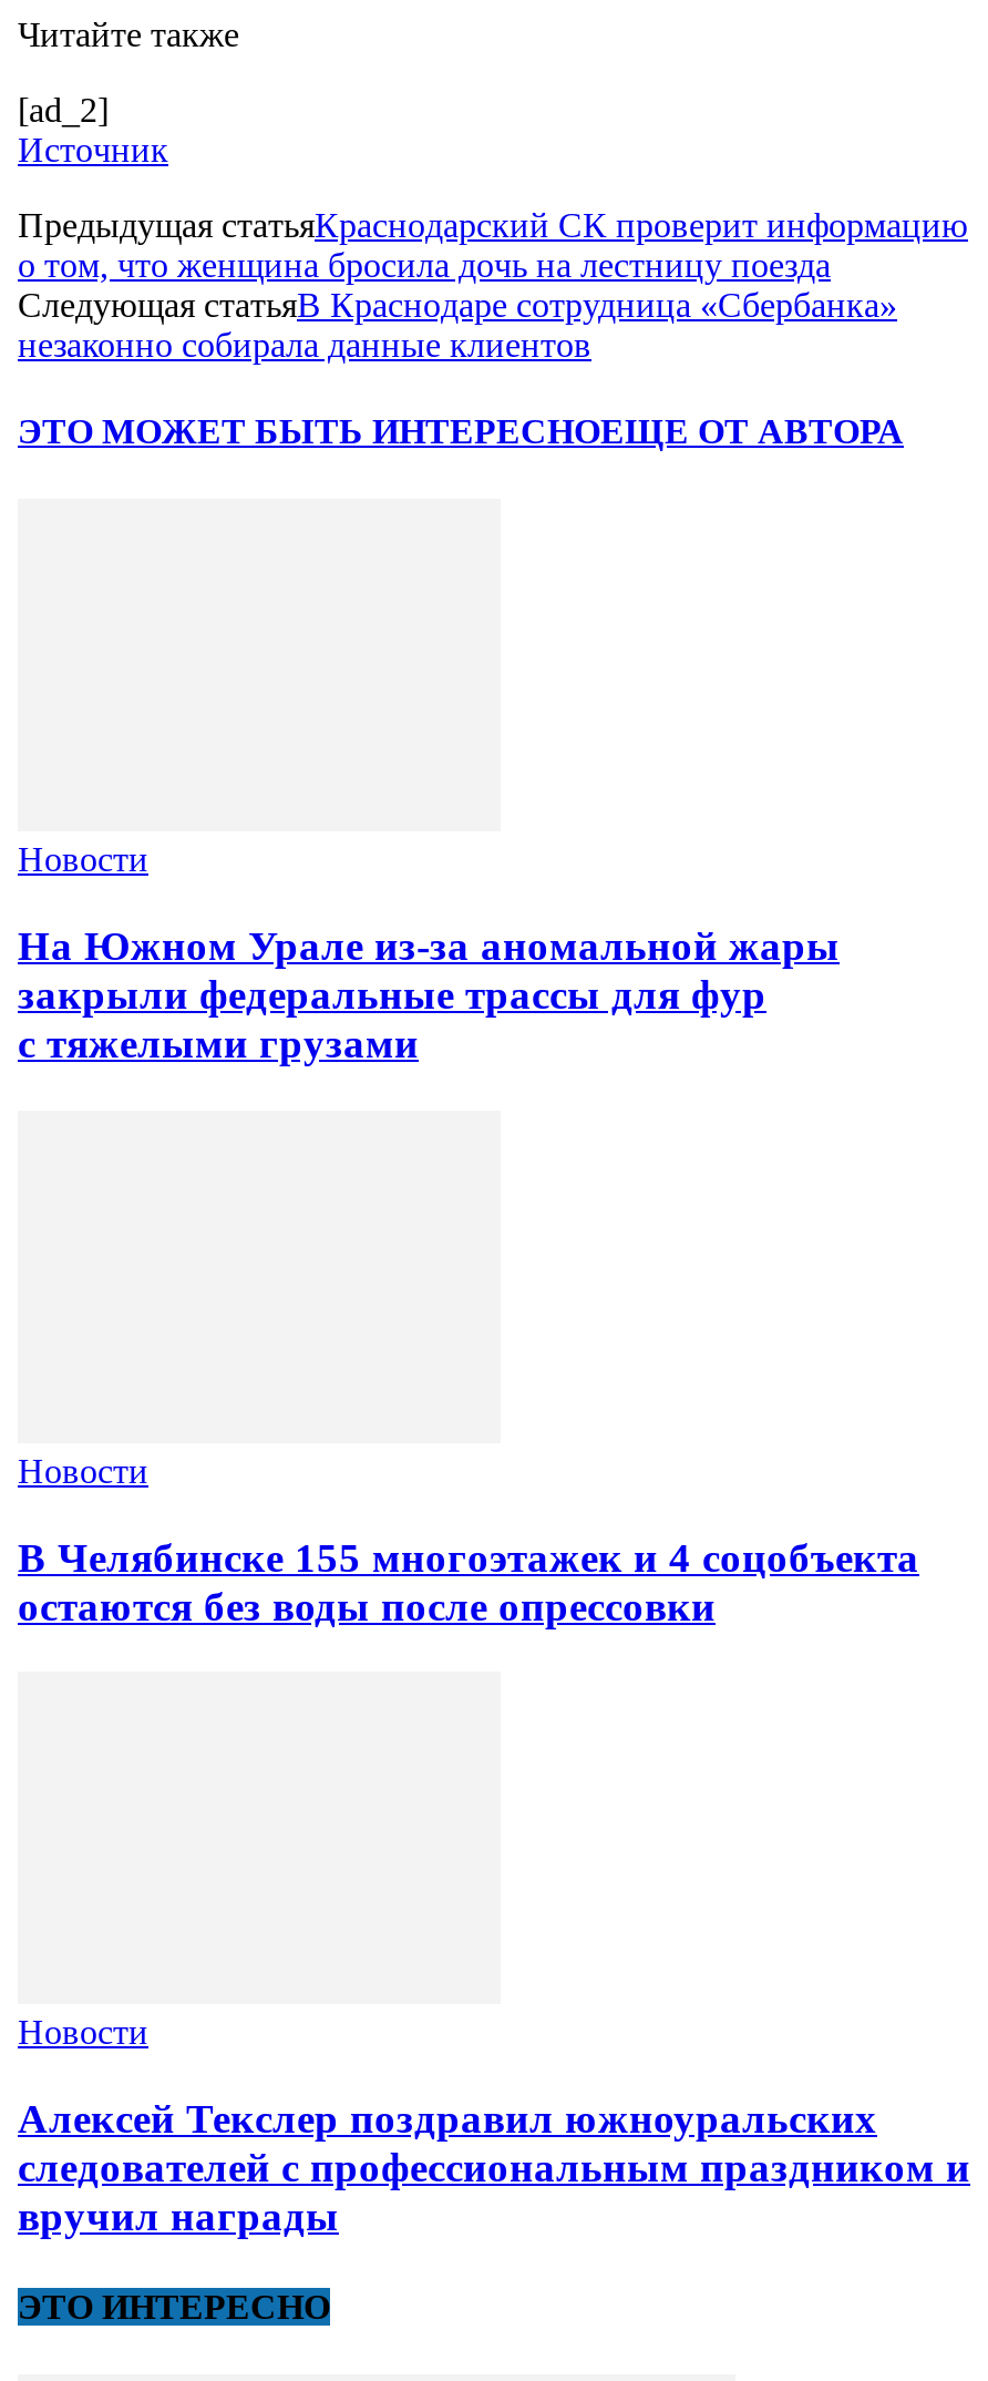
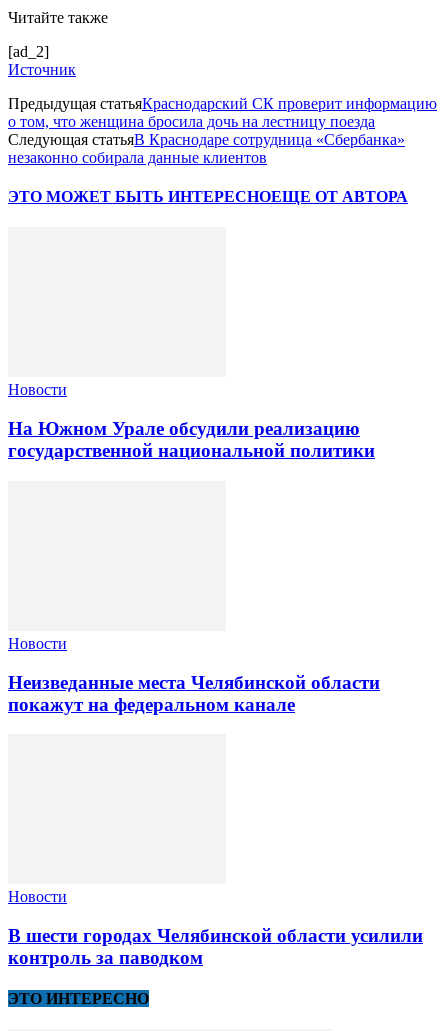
[18,922,840,1067] На Южном Урале из‑за аномальной жары | закрыли федеральные трассы для фур | с тяжелыми грузами -> [8,418,375,461] На Южном Урале обсудили реализацию | государственной национальной политики
[18,1533,919,1628] В Челябинске 155 многоэтажек и 4 соцобъекта | остаются без воды после опрессовки -> [8,671,380,714] Неизведанные места Челябинской области | покажут на федеральном канале
[18,2095,970,2239] Алексей Текслер поздравил южноуральских | следователей с профессиональным праздником и | вручил награды -> [8,925,423,968] В шести городах Челябинской области усилили | контроль за паводком

